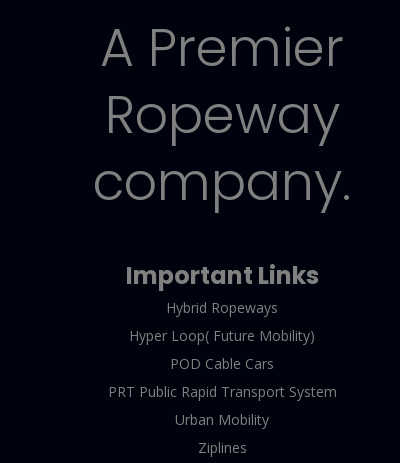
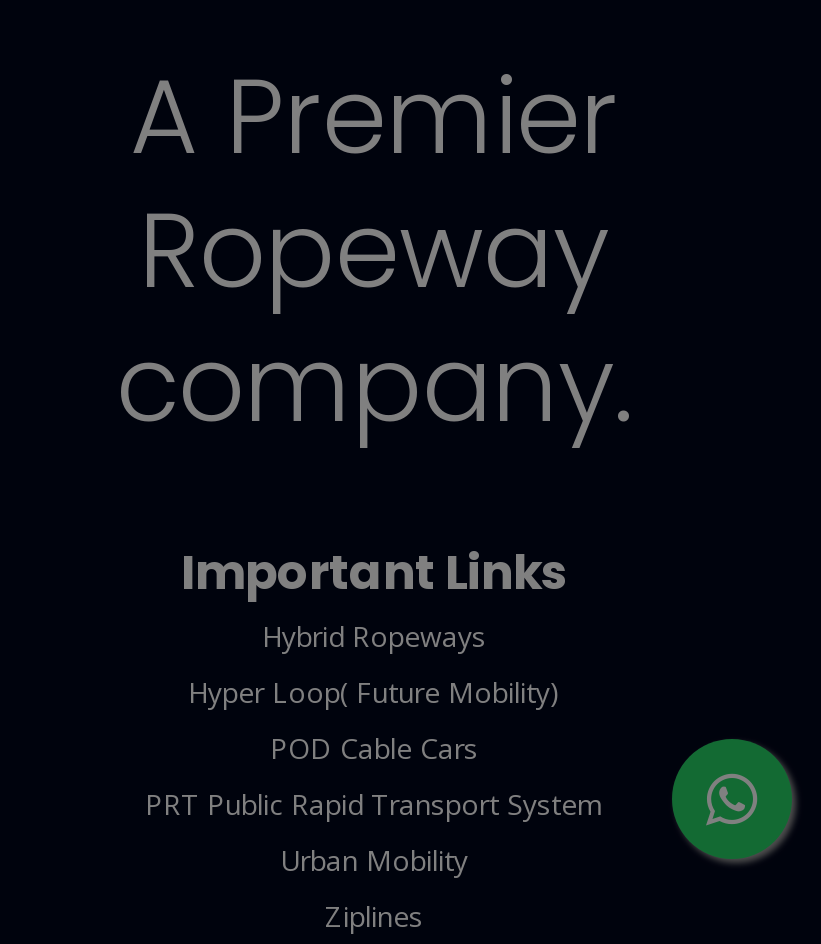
none -> [670,737,800,867] [image]

